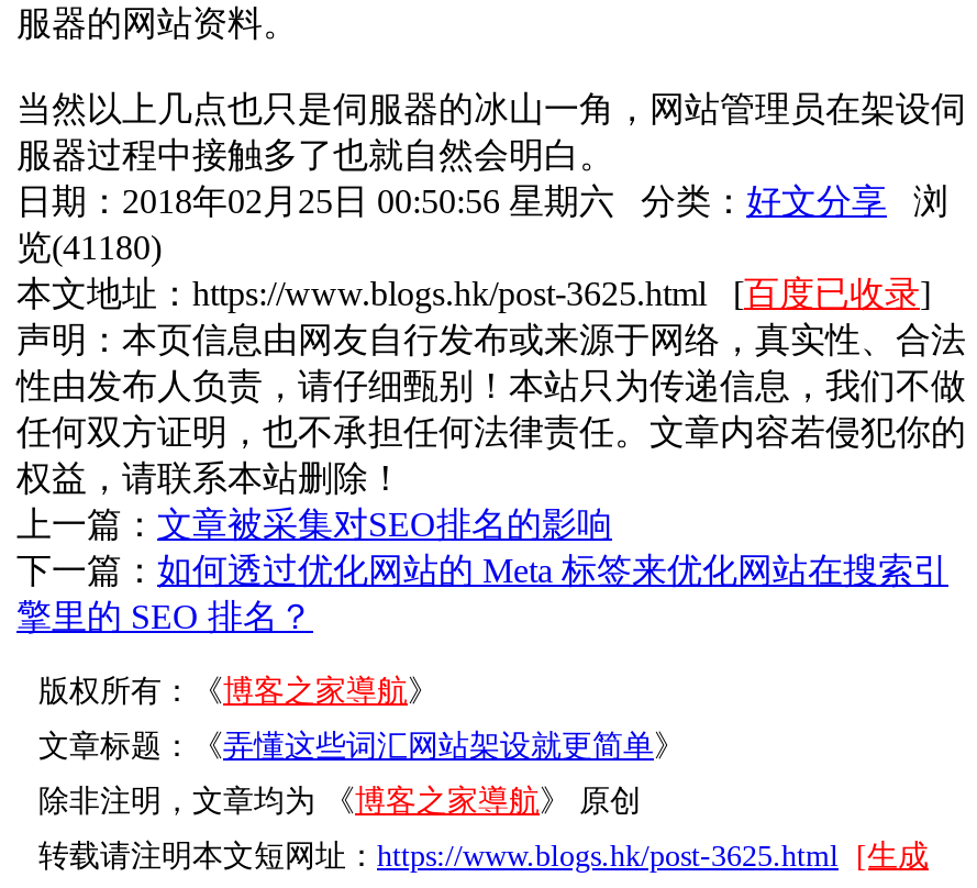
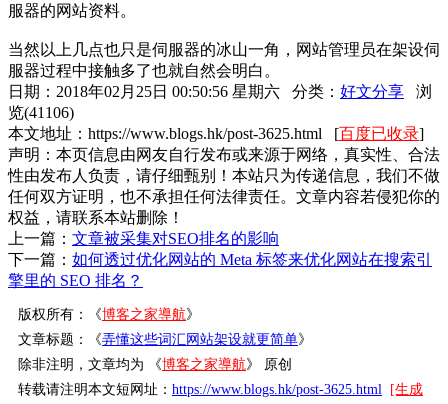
[16,228,162,266] 览(41180) -> [8,104,74,121] 览(41106)

